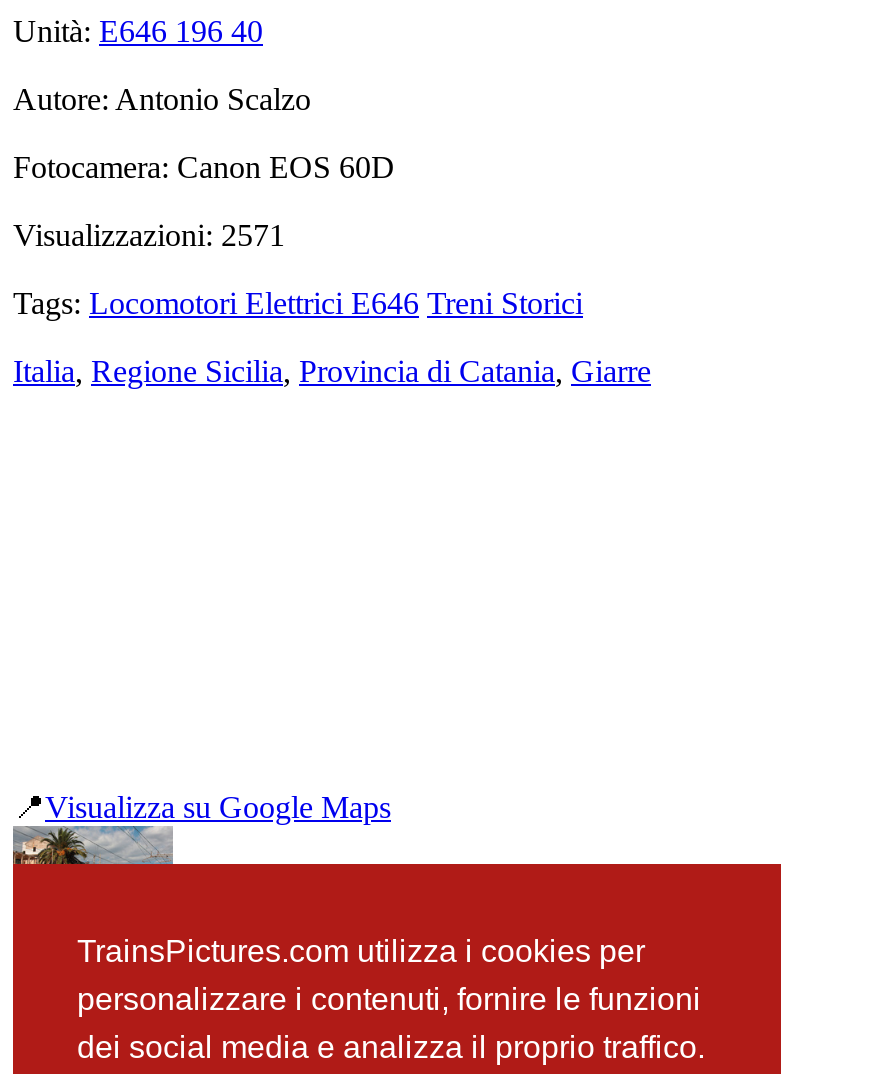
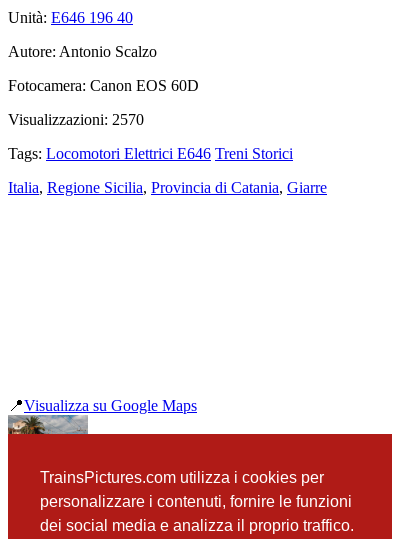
[13,218,285,252] Visualizzazioni: 2571 -> [8,111,144,128] Visualizzazioni: 2570

